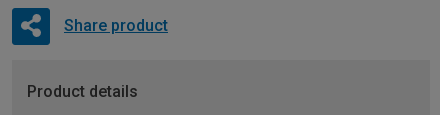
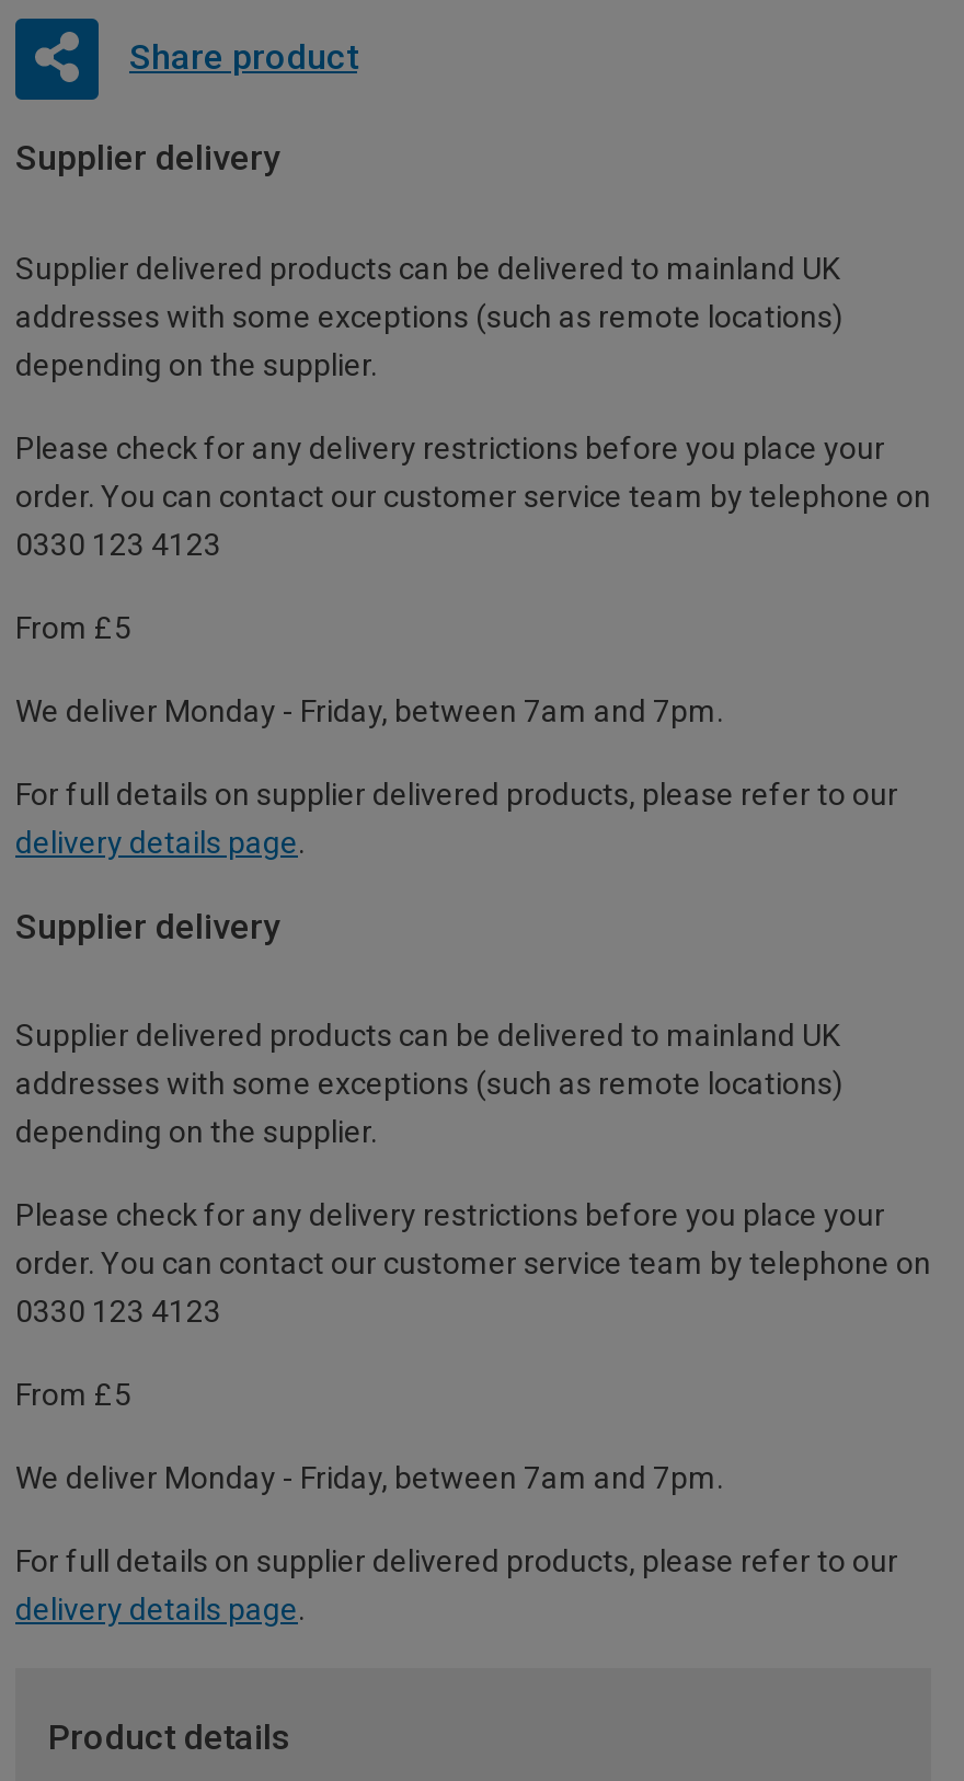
none -> [15,137,931,1628] Supplier delivery | Supplier delivered products can be delivered to mainland UK | addresses with some exceptions (such as remote locations) | depending on the supplier. | Please check for any delivery restrictions before you place your | order. You can contact our customer service team by telephone on | 0330 123 4123 | From £5 | We deliver Monday - Friday, between 7am and 7pm. | For full details on supplier delivered products, please refer to our | delivery details page. | Supplier delivery | Supplier delivered products can be delivered to mainland UK | addresses with some exceptions (such as remote locations) | depending on the supplier. | Please check for any delivery restrictions before you place your | order. You can contact our customer service team by telephone on | 0330 123 4123 | From £5 | We deliver Monday - Friday, between 7am and 7pm. | For full details on supplier delivered products, please refer to our | delivery details page.

